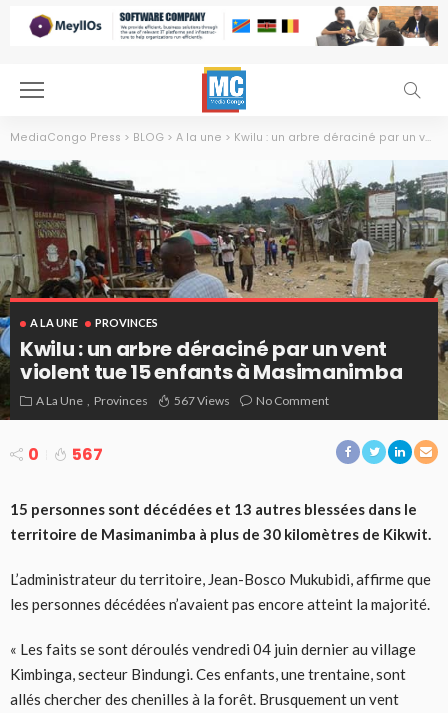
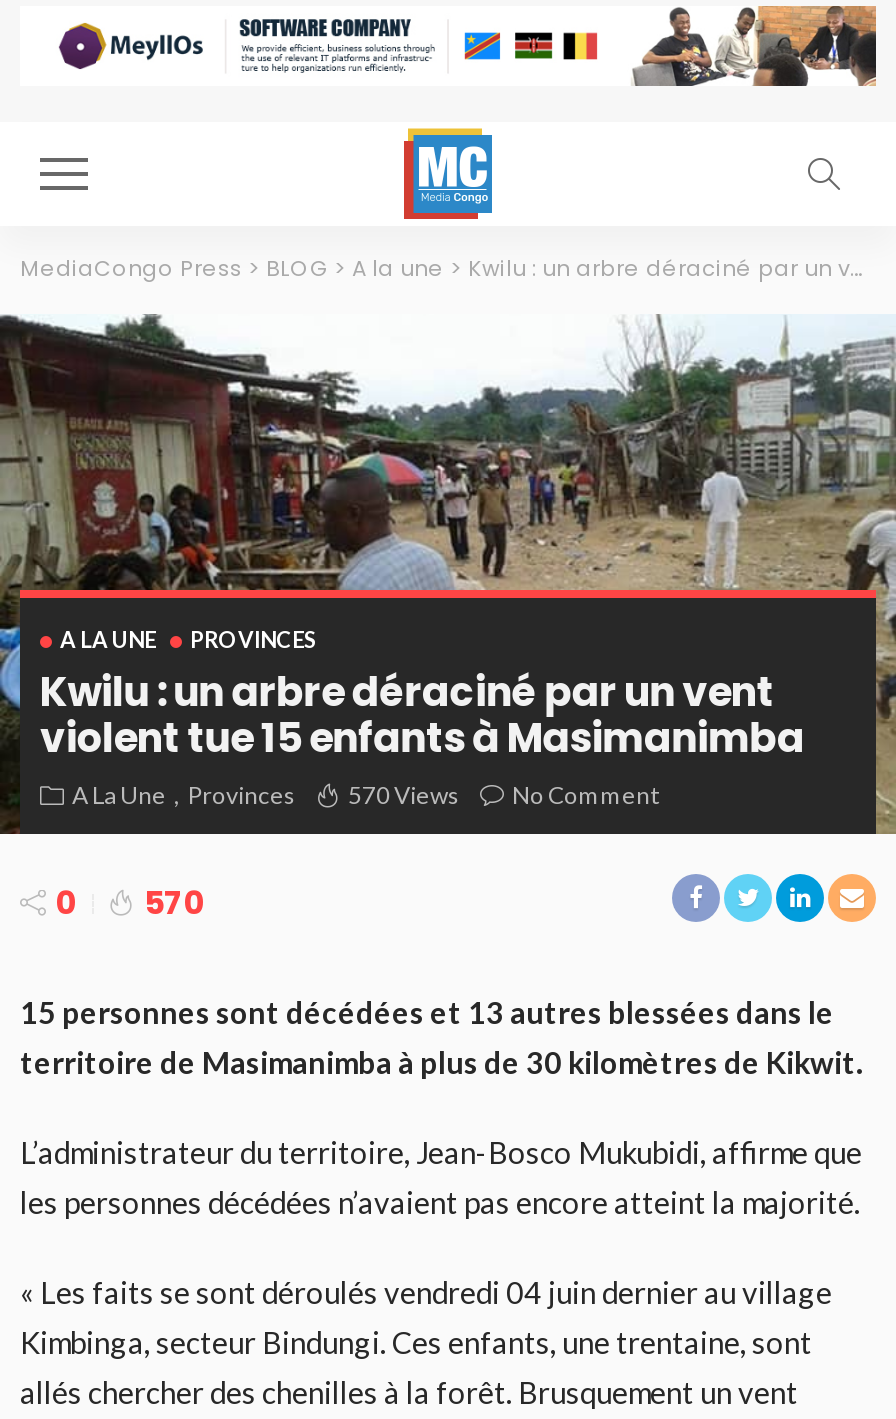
[36,393,329,408] A La Une Provinces 567 Views No Comment -> [72,780,658,810] A La Une Provinces 570 Views No Comment
[28,443,103,466] 0 567 -> [56,881,206,927] 0 570

